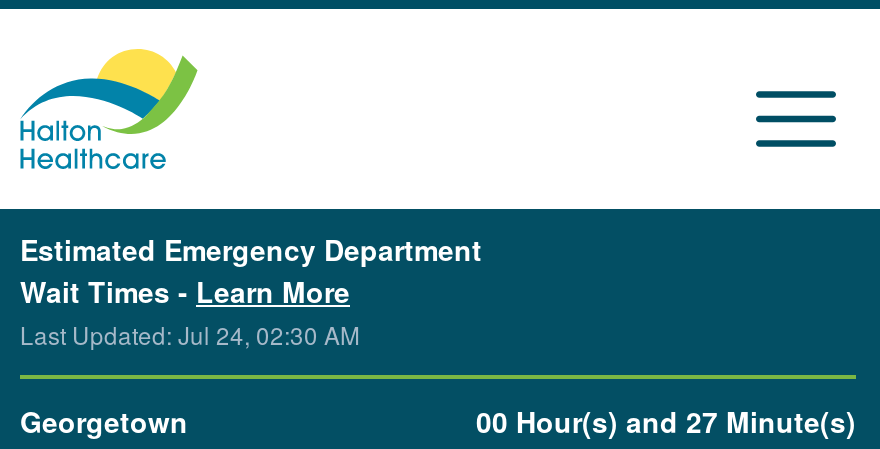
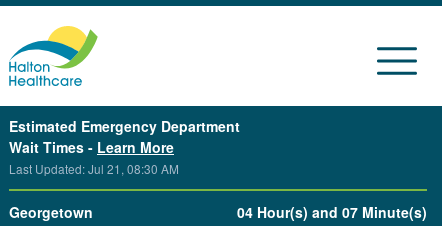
[20,317,360,351] Last Updated: Jul 24, 02:30 AM -> [9,160,179,177] Last Updated: Jul 21, 08:30 AM
[476,401,856,441] 00 Hour(s) and 27 Minute(s) -> [237,202,427,222] 04 Hour(s) and 07 Minute(s)

